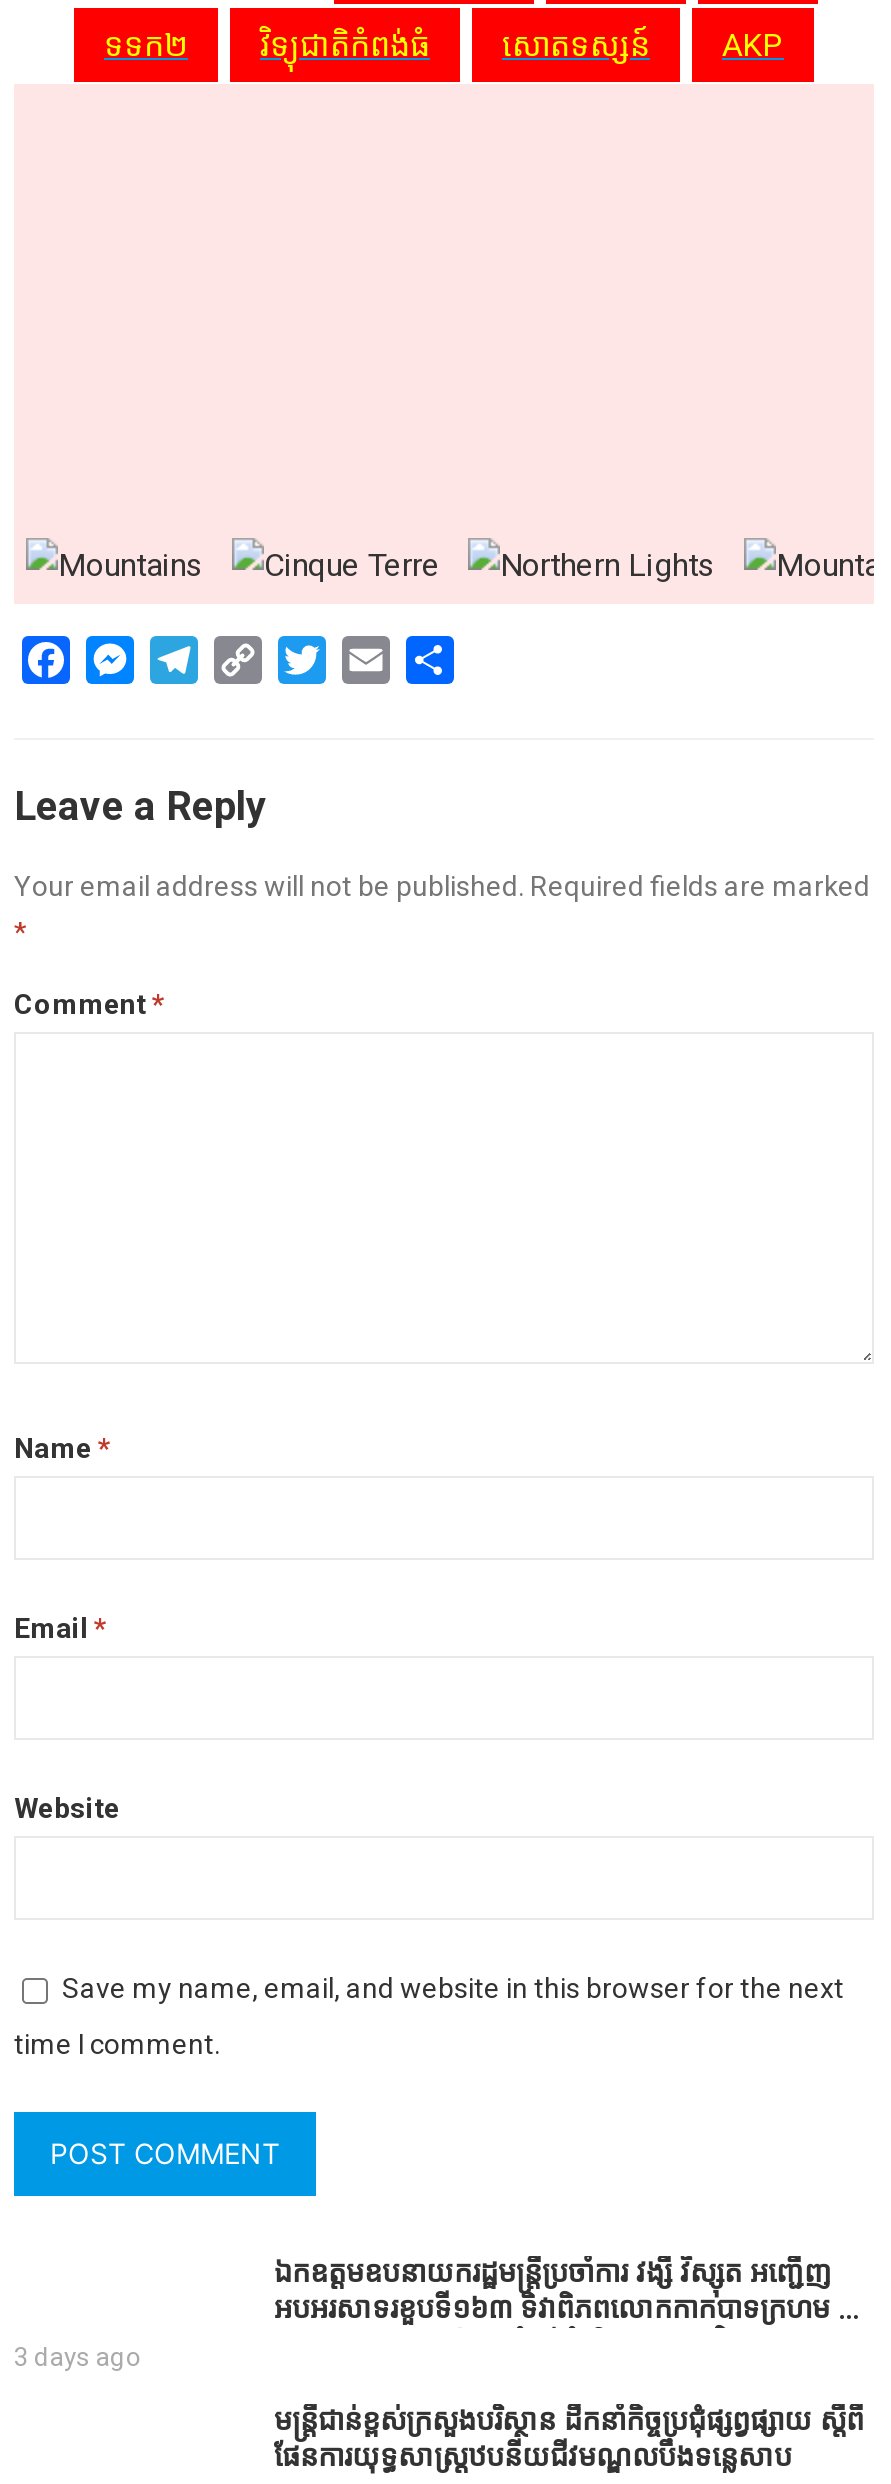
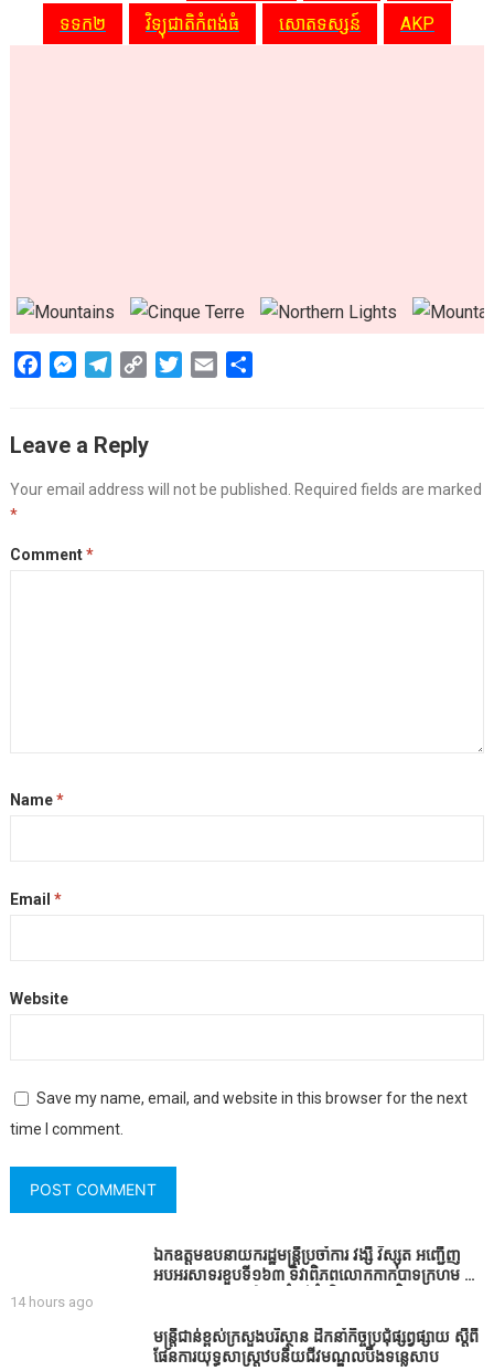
[14,2343,142,2373] 3 days ago -> [10,1293,94,1310] 14 hours ago

